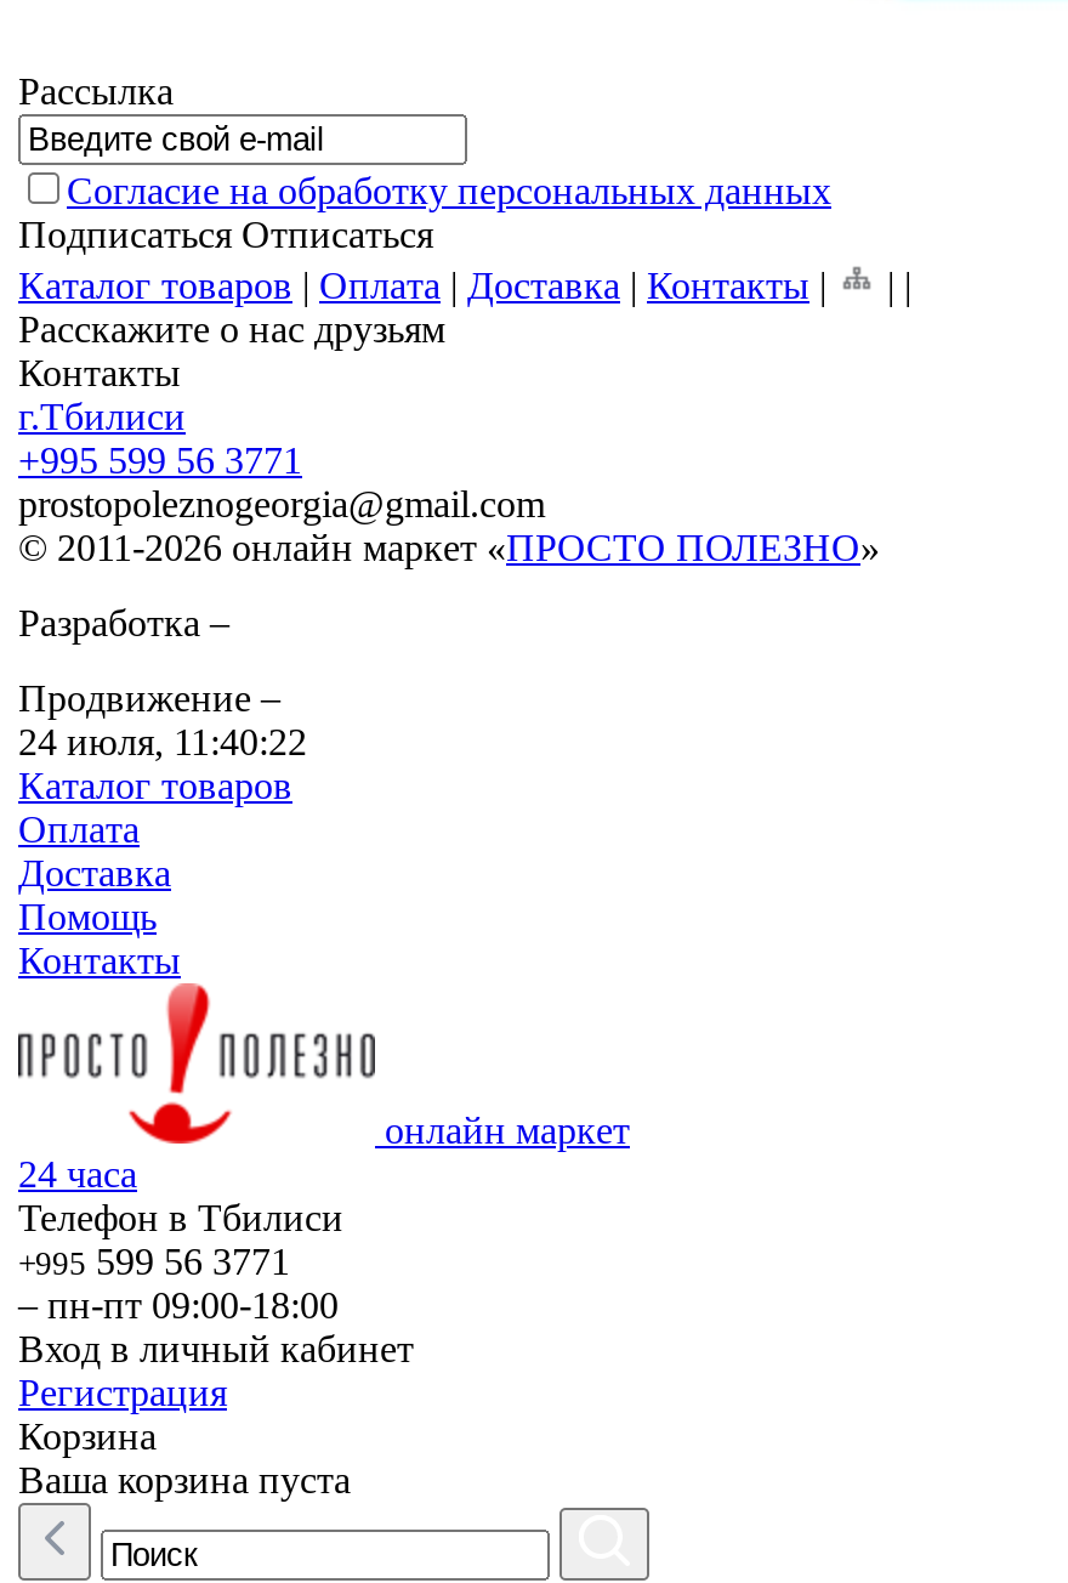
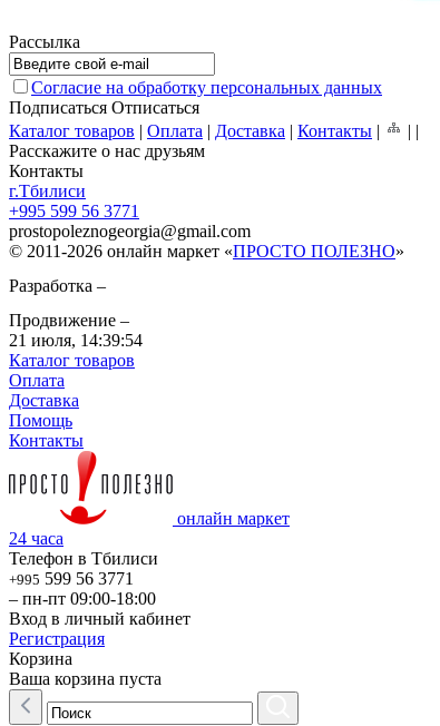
[18,721,307,762] 24 июля, 11:40:22 -> [9,331,143,350] 21 июля, 14:39:54

